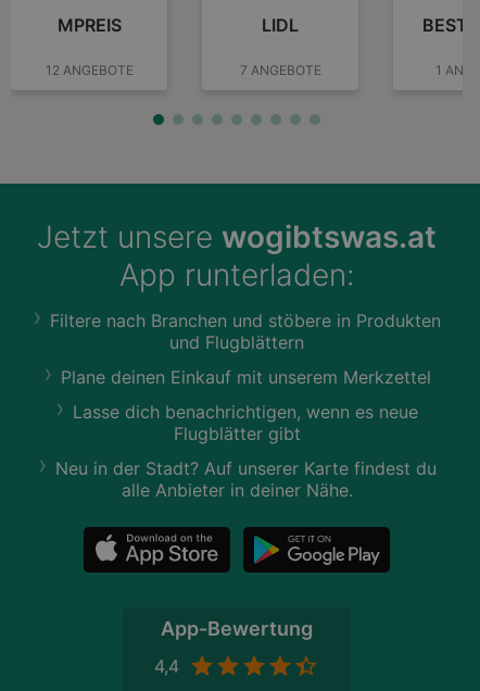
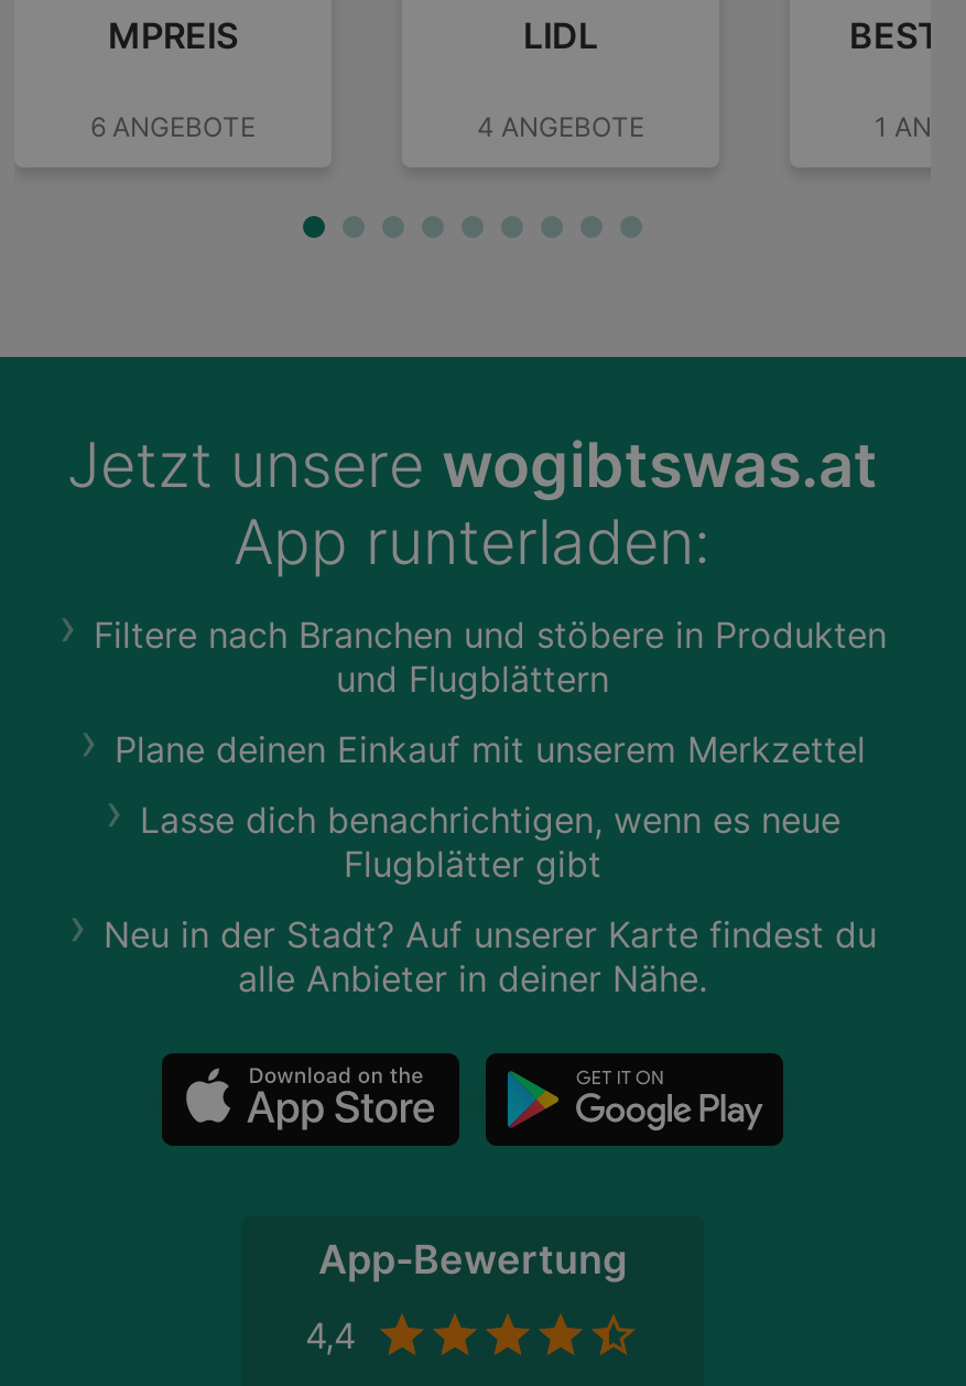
[45,62,133,78] 12 ANGEBOTE -> [90,110,256,143] 6 ANGEBOTE
[239,62,321,78] 7 ANGEBOTE -> [477,110,644,143] 4 ANGEBOTE

